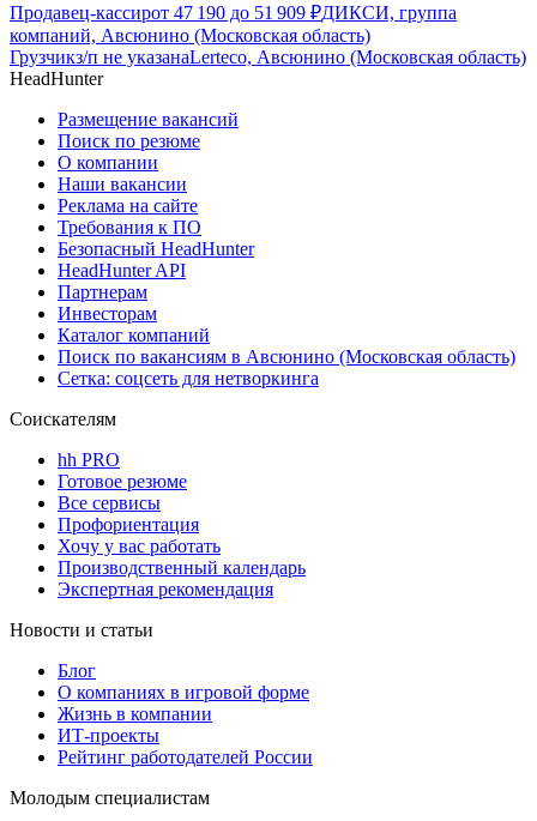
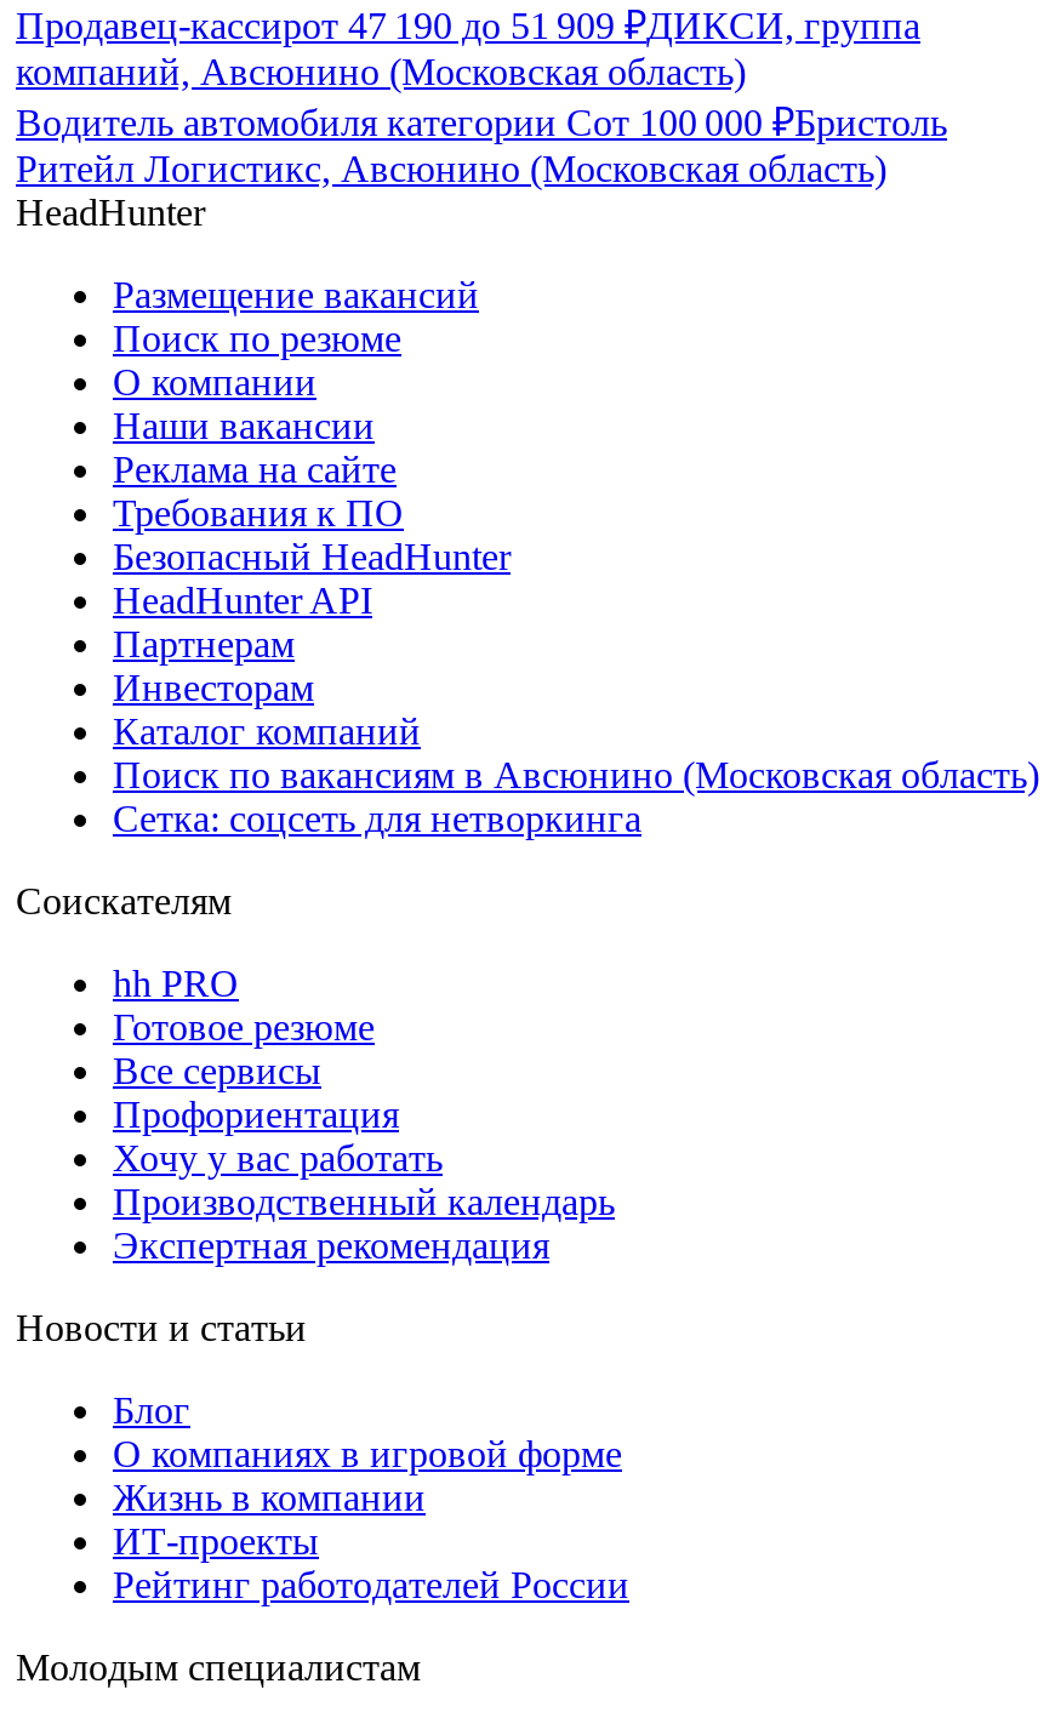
[10,47,526,67] Грузчикз/п не указанаLerteco, Авсюнино (Московская область) -> [16,102,947,189] Водитель автомобиля категории Сот 100 000 ₽Бристоль | Ритейл Логистикс, Авсюнино (Московская область)

